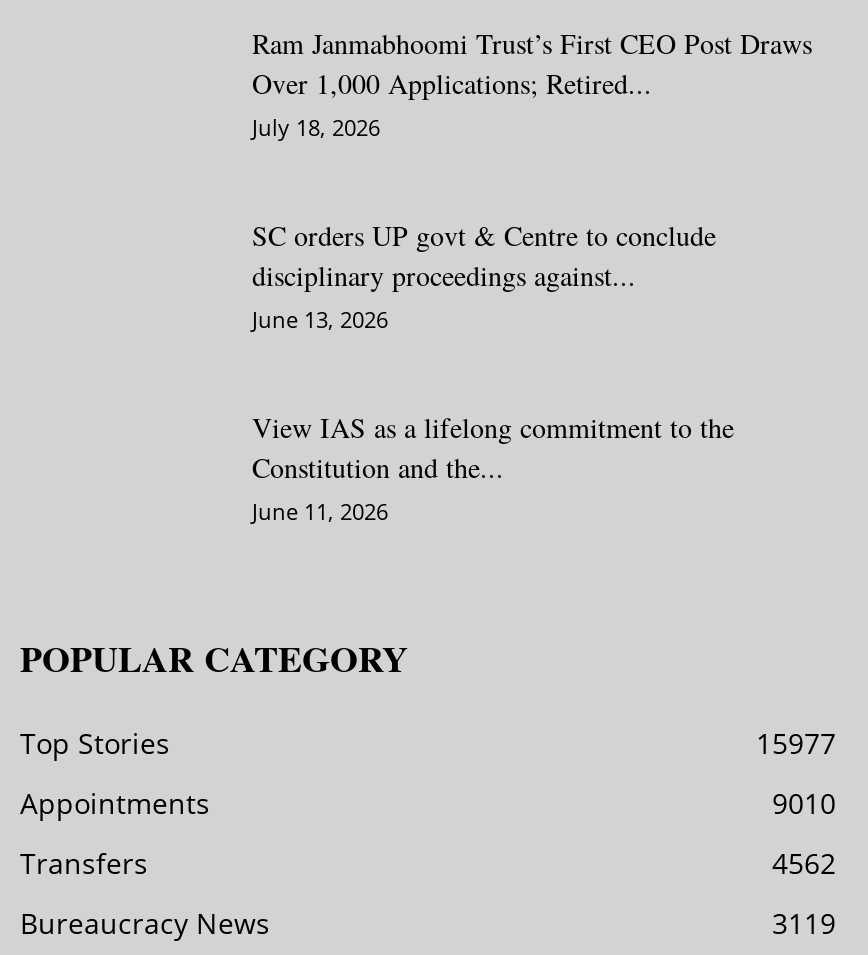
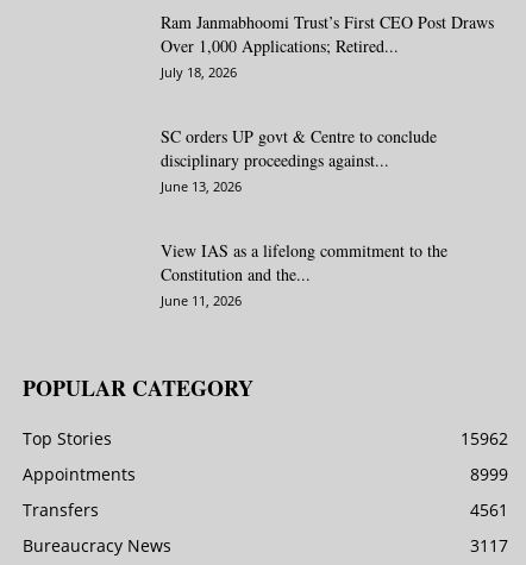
[756,725,836,763] 15977 -> [461,427,508,450] 15962
[772,785,836,823] 9010 -> [470,463,508,486] 8999
[772,845,836,883] 4562 -> [470,499,508,521] 4561
[772,905,836,943] 3119 -> [470,535,508,557] 3117

